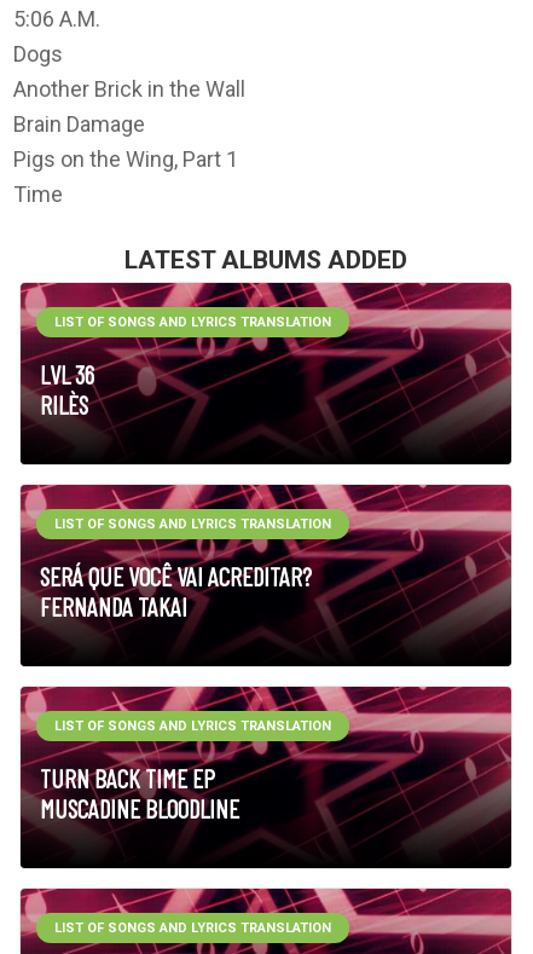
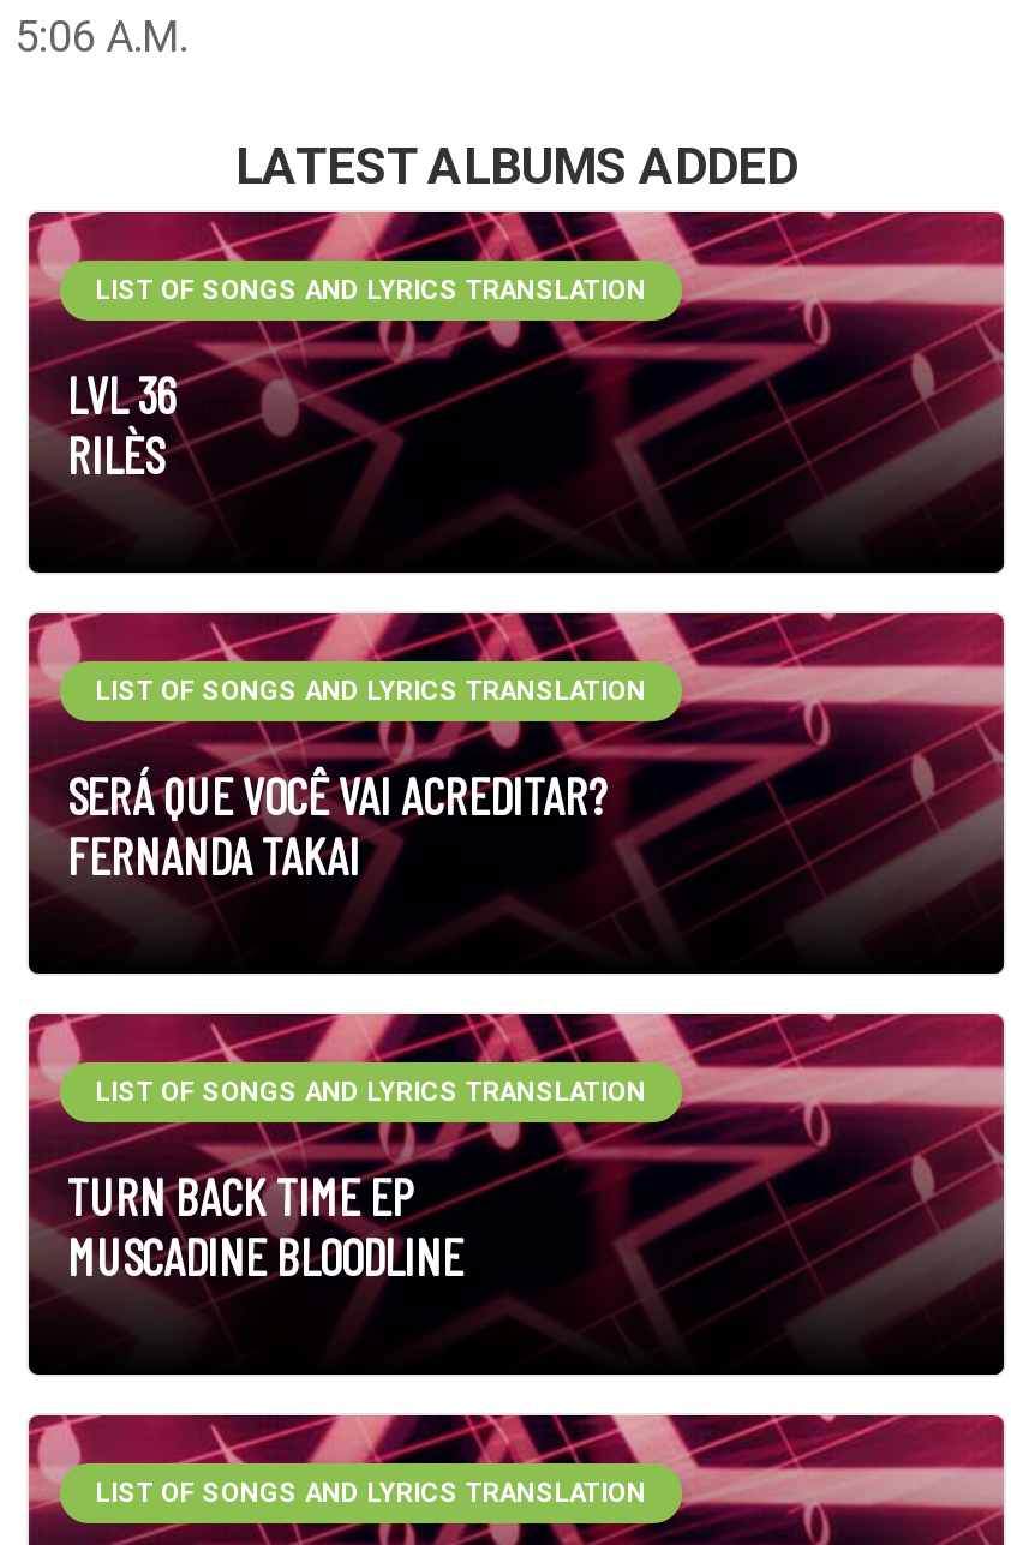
[13,41,245,207] Dogs | Another Brick in the Wall | Brain Damage | Pigs on the Wing, Part 1 | Time -> none

